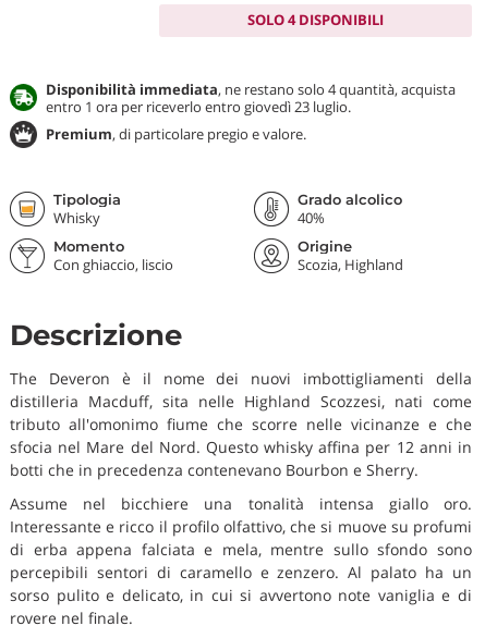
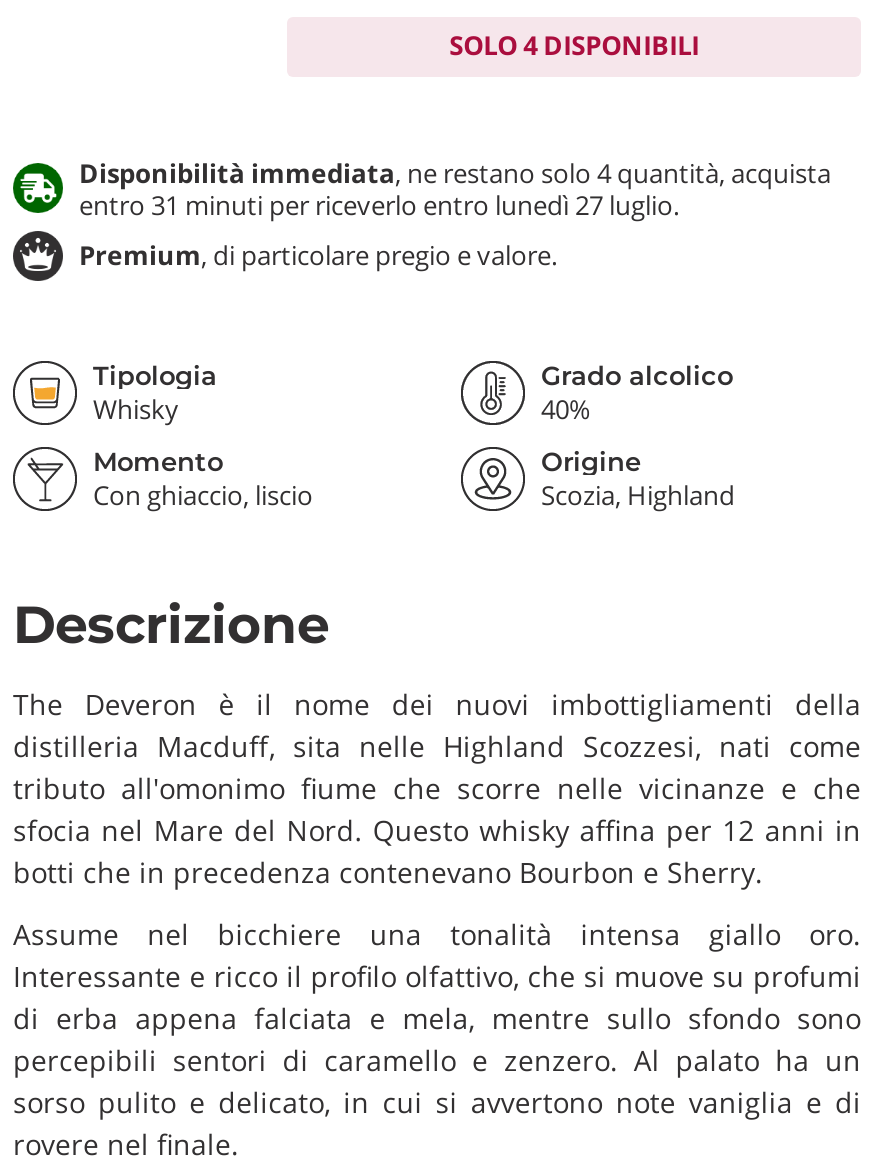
[46,97,351,116] entro 1 ora per riceverlo entro giovedì 23 luglio. -> [79,187,679,223] entro 31 minuti per riceverlo entro lunedì 27 luglio.

